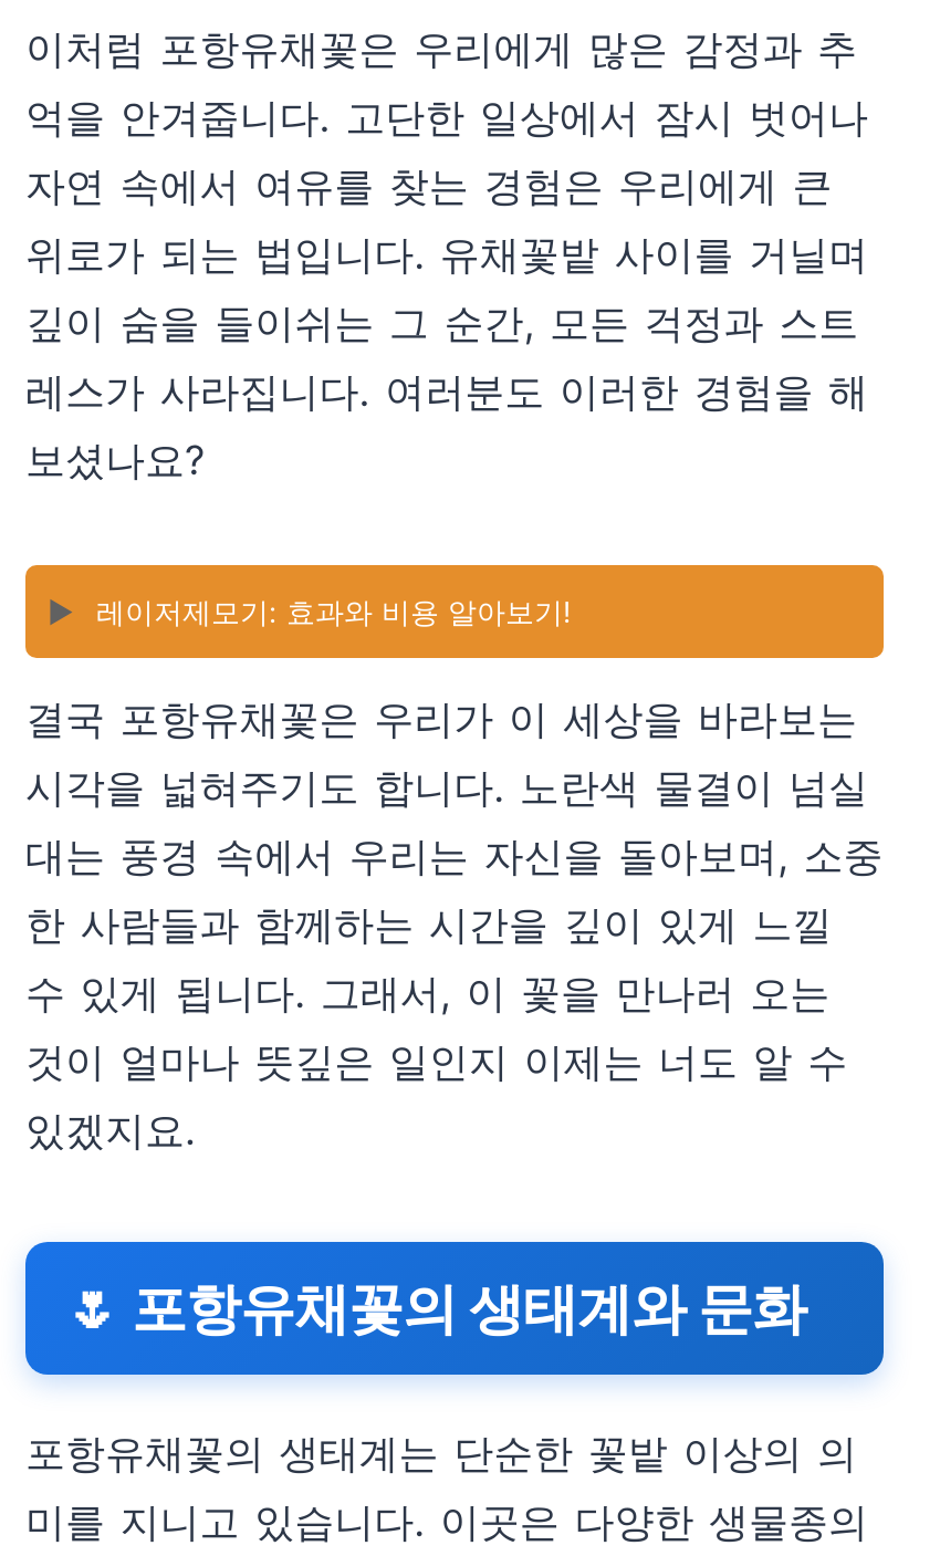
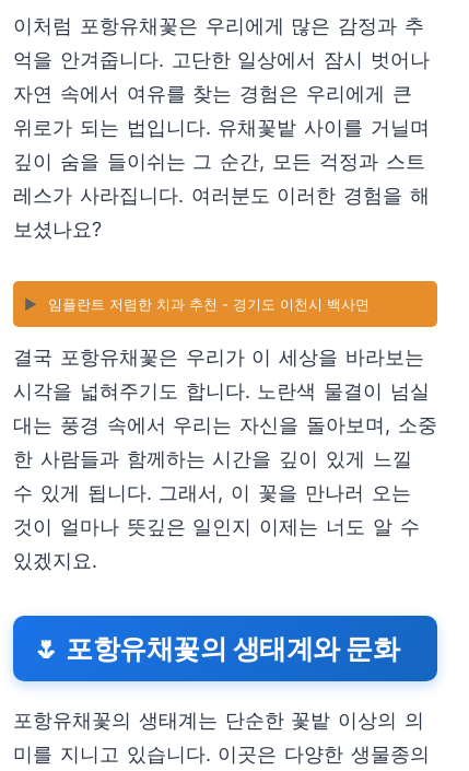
[96,594,572,629] 레이저제모기: 효과와 비용 알아보기! -> [48,295,370,313] 임플란트 저렴한 치과 추천 - 경기도 이천시 백사면

